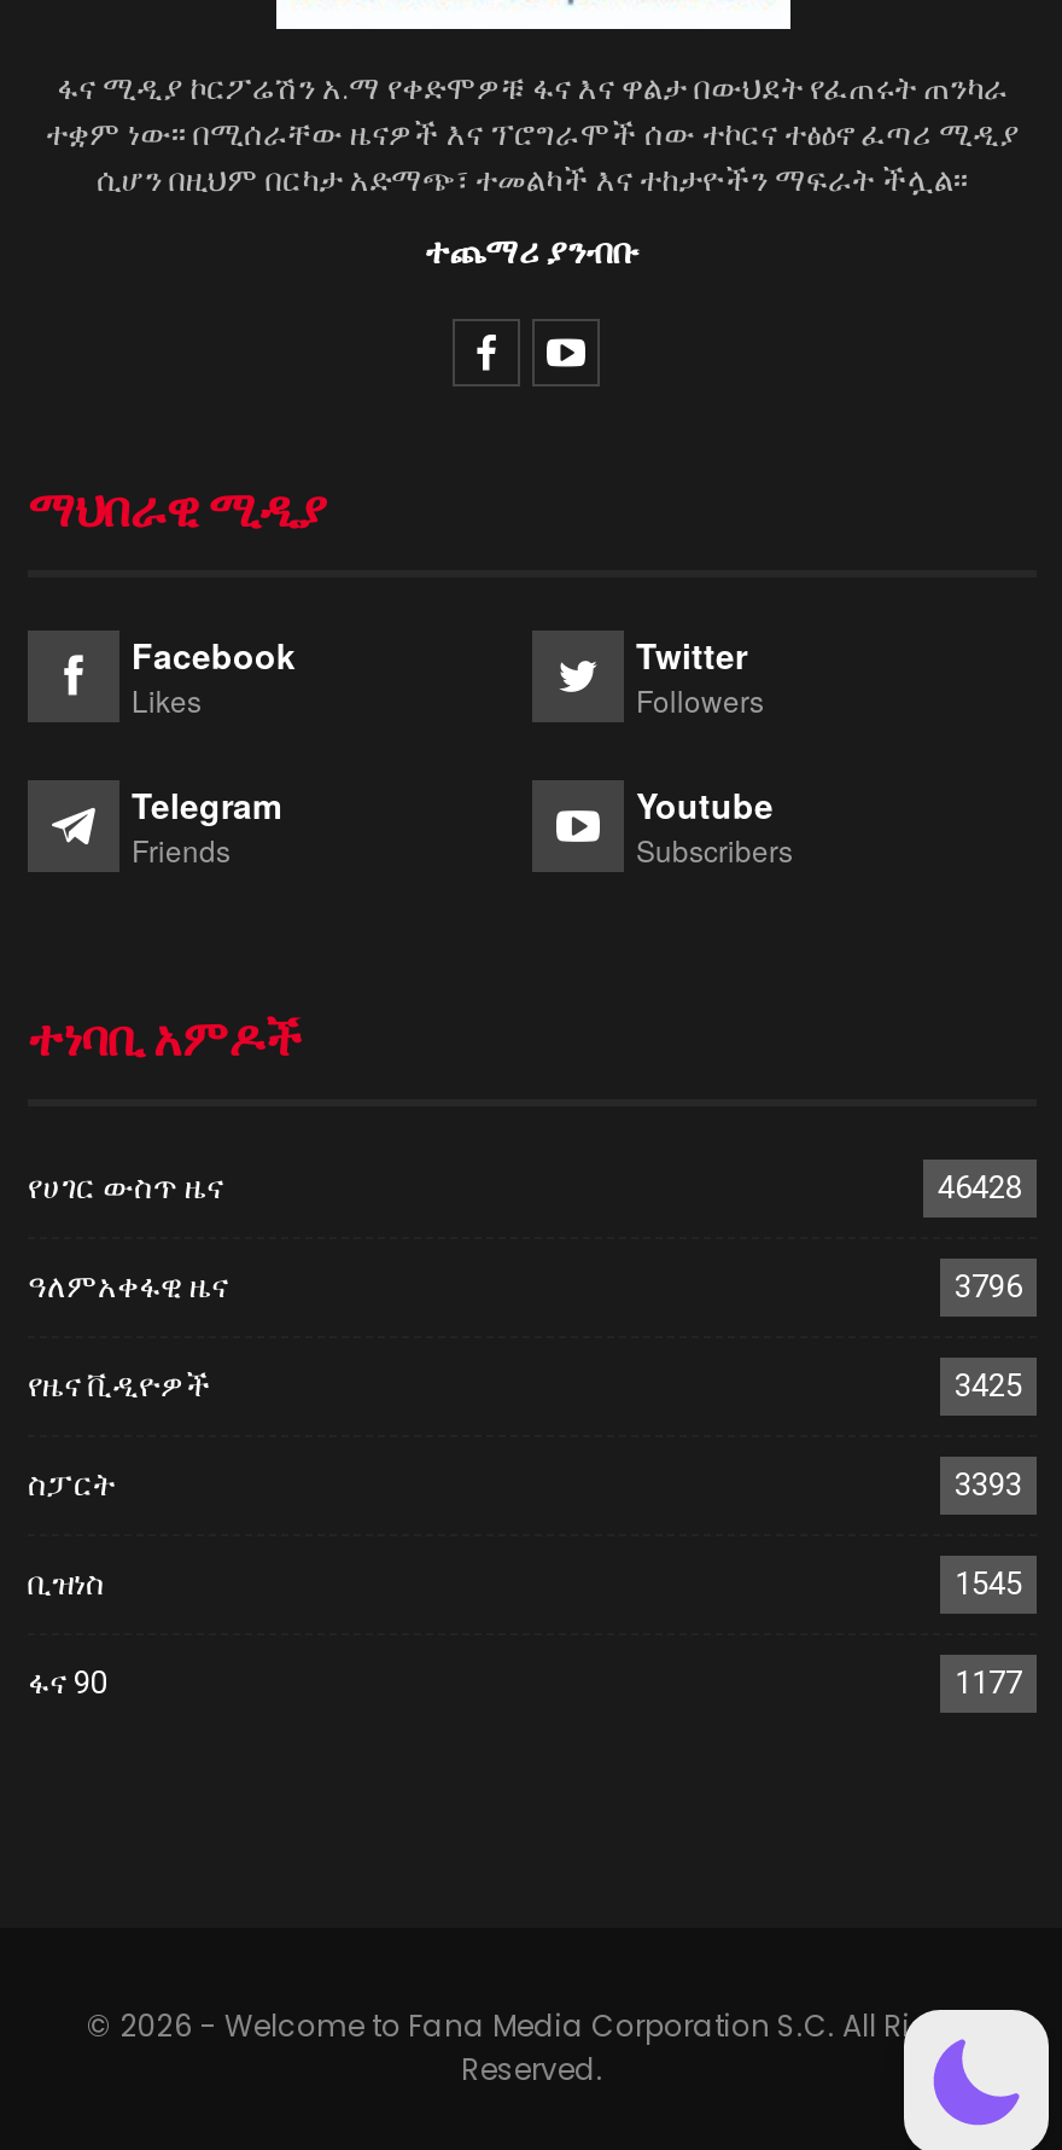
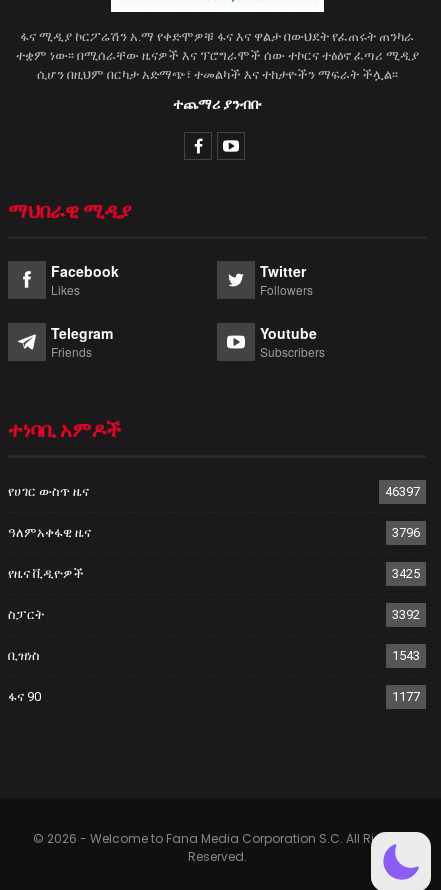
[938,1169,1022,1205] 46428 -> [385,484,420,499] 46397
[955,1466,1022,1503] 3393 -> [392,607,420,622] 3392
[955,1565,1022,1602] 1545 -> [392,648,420,663] 1543

